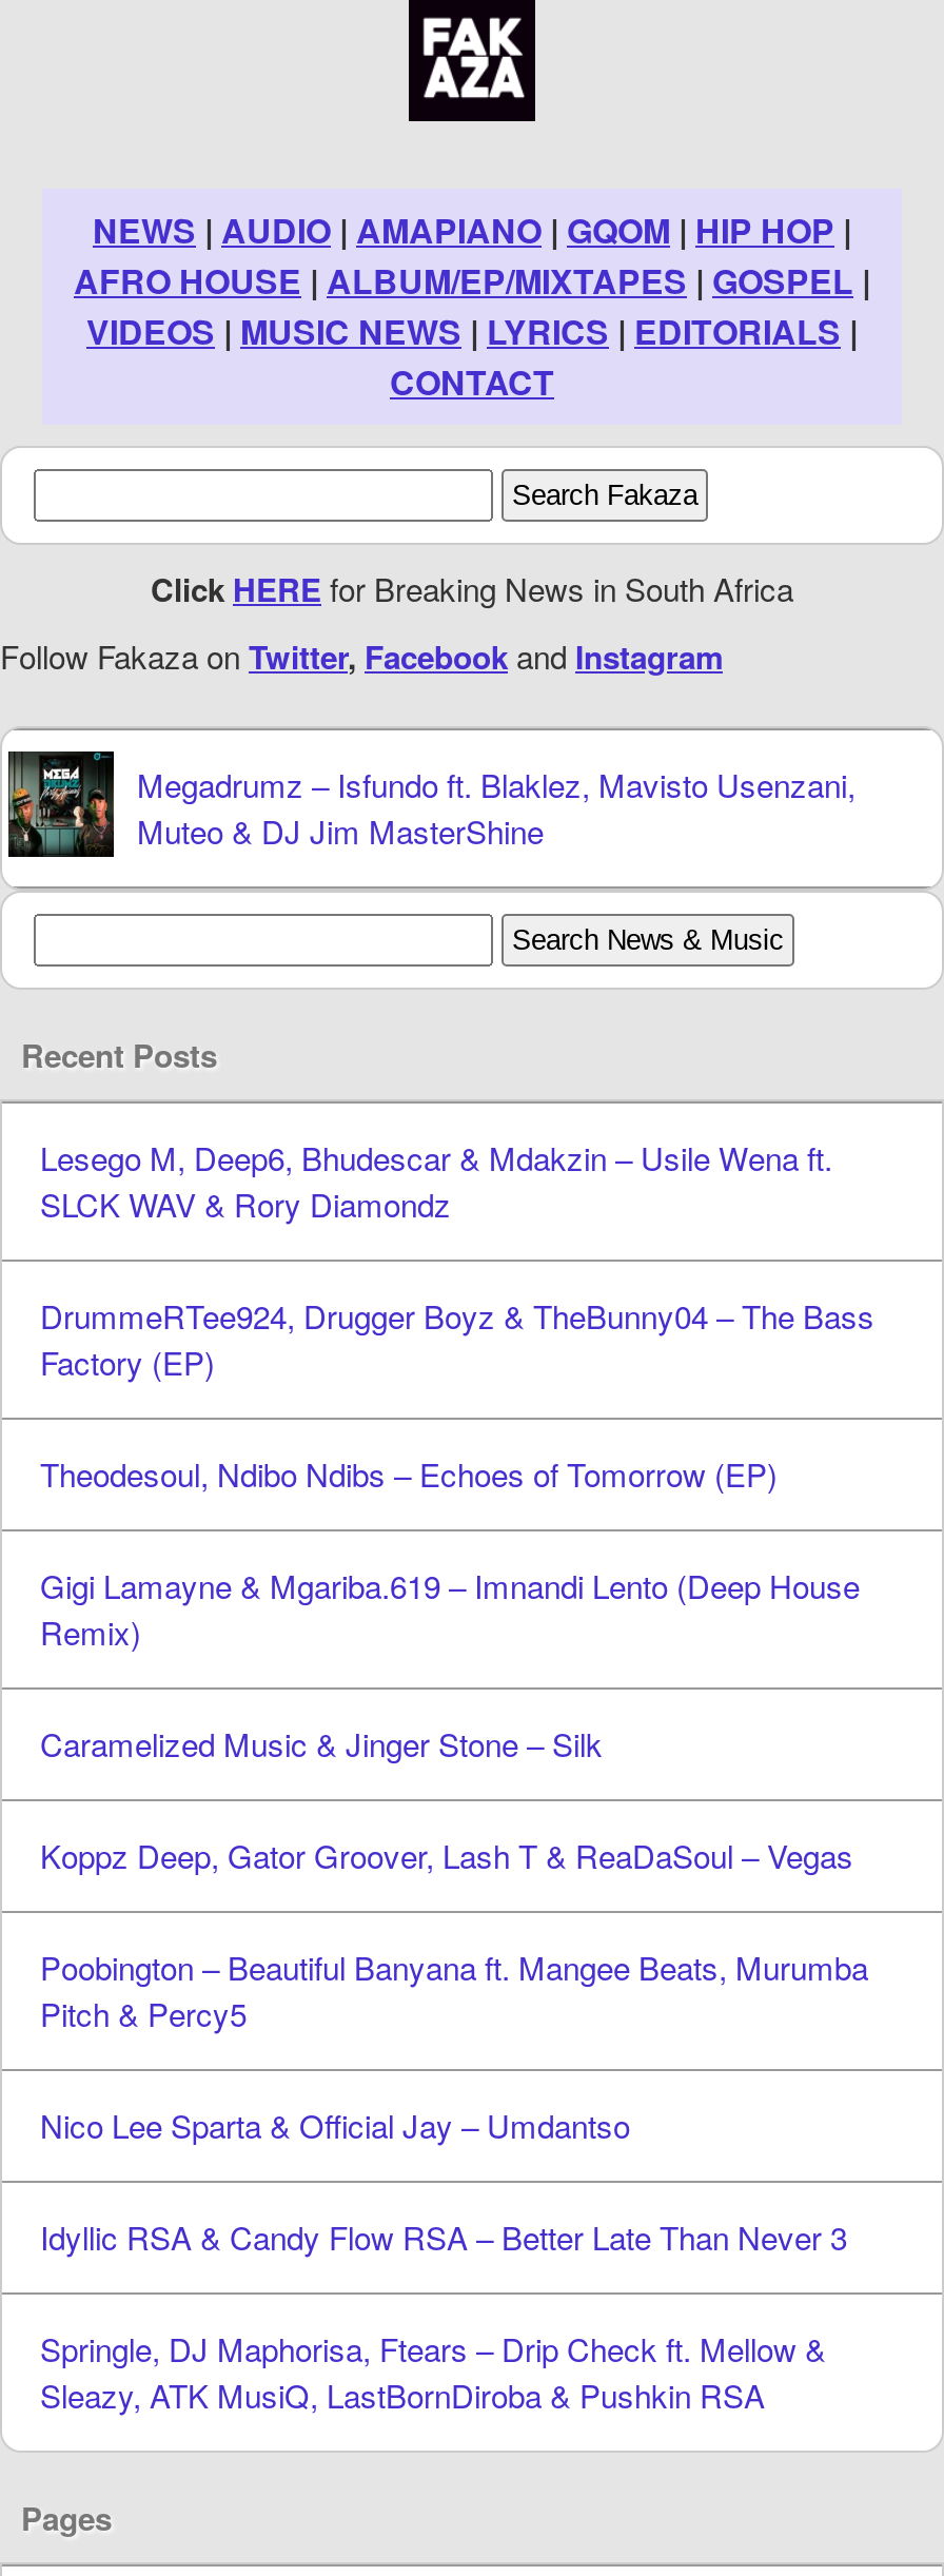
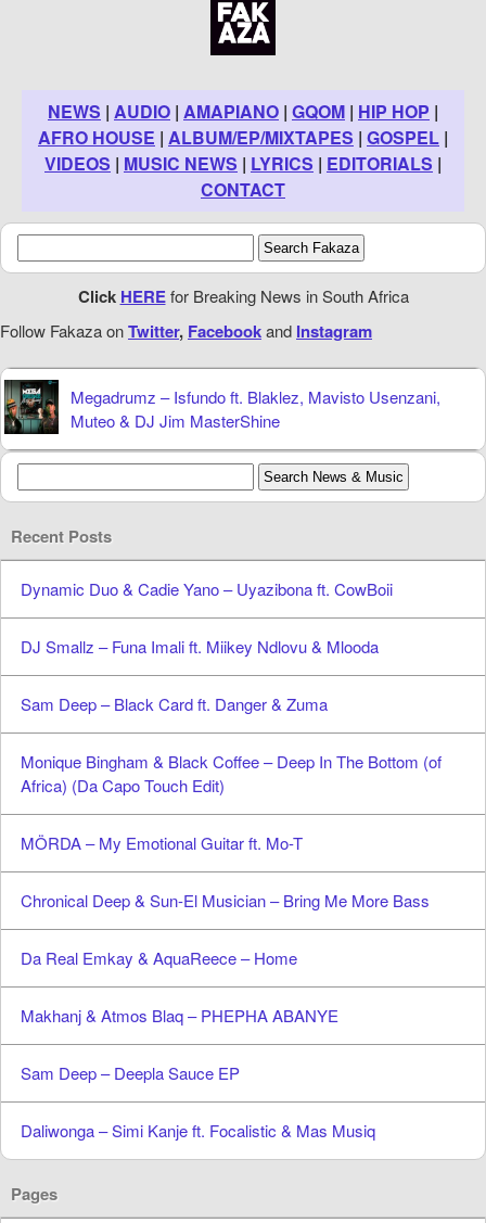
[40,1135,832,1226] Lesego M, Deep6, Bhudescar & Mdakzin – Usile Wena ft. | SLCK WAV & Rory Diamondz -> [21,577,393,600] Dynamic Duo & Cadie Yano – Uyazibona ft. CowBoii
[40,1293,874,1384] DrummeRTee924, Drugger Boyz & TheBunny04 – The Bass | Factory (EP) -> [21,635,379,658] DJ Smallz – Funa Imali ft. Miikey Ndlovu & Mlooda
[40,1451,778,1496] Theodesoul, Ndibo Ndibs – Echoes of Tomorrow (EP) -> [21,692,328,715] Sam Deep – Black Card ft. Danger & Zuma
[40,1563,860,1654] Gigi Lamayne & Mgariba.619 – Imnandi Lento (Deep House | Remix) -> [21,750,442,797] Monique Bingham & Black Coffee – Deep In The Bottom (of | Africa) (Da Capo Touch Edit)
[40,1721,603,1765] Caramelized Music & Jinger Stone – Silk -> [21,831,303,854] MÖRDA – My Emotional Guitar ft. Mo-T
[40,1833,853,1877] Koppz Deep, Gator Groover, Lash T & ReaDaSoul – Vegas -> [21,889,430,912] Chronical Deep & Sun-El Musician – Bring Me More Bass
[40,1945,868,2035] Poobington – Beautiful Banyana ft. Mangee Beats, Murumba | Pitch & Percy5 -> [21,946,297,969] Da Real Emkay & AquaReece – Home
[40,2103,630,2147] Nico Lee Sparta & Official Jay – Umdantso -> [21,1004,338,1027] Makhanj & Atmos Blaq – PHEPHA ABANYE
[40,2214,847,2259] Idyllic RSA & Candy Flow RSA – Better Late Than Never 3 -> [21,1061,240,1084] Sam Deep – Deepla Sauce EP
[40,2326,826,2417] Springle, DJ Maphorisa, Ftears – Drip Check ft. Mellow & | Sleazy, ATK MusiQ, LastBornDiroba & Pushkin RSA -> [21,1119,375,1142] Daliwonga – Simi Kanje ft. Focalistic & Mas Musiq

